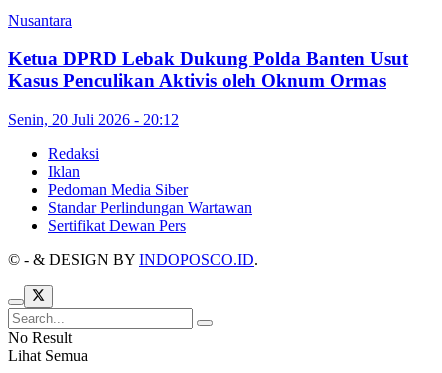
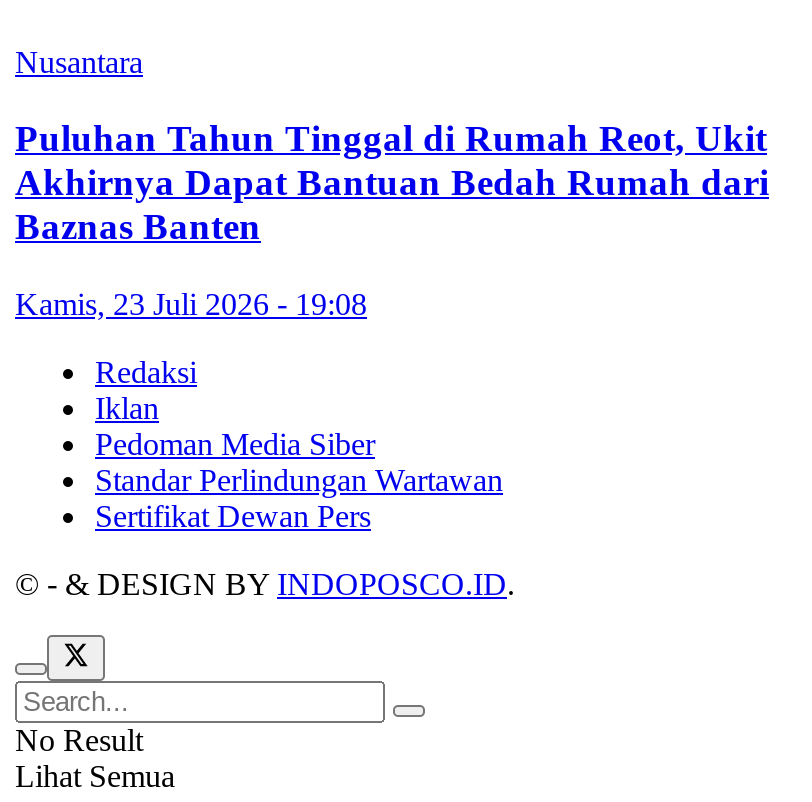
[8,48,408,91] Ketua DPRD Lebak Dukung Polda Banten Usut | Kasus Penculikan Aktivis oleh Oknum Ormas -> [15,118,769,248] Puluhan Tahun Tinggal di Rumah Reot, Ukit | Akhirnya Dapat Bantuan Bedah Rumah dari | Baznas Banten
[8,111,179,128] Senin, 20 Juli 2026 - 20:12 -> [15,287,367,321] Kamis, 23 Juli 2026 - 19:08

